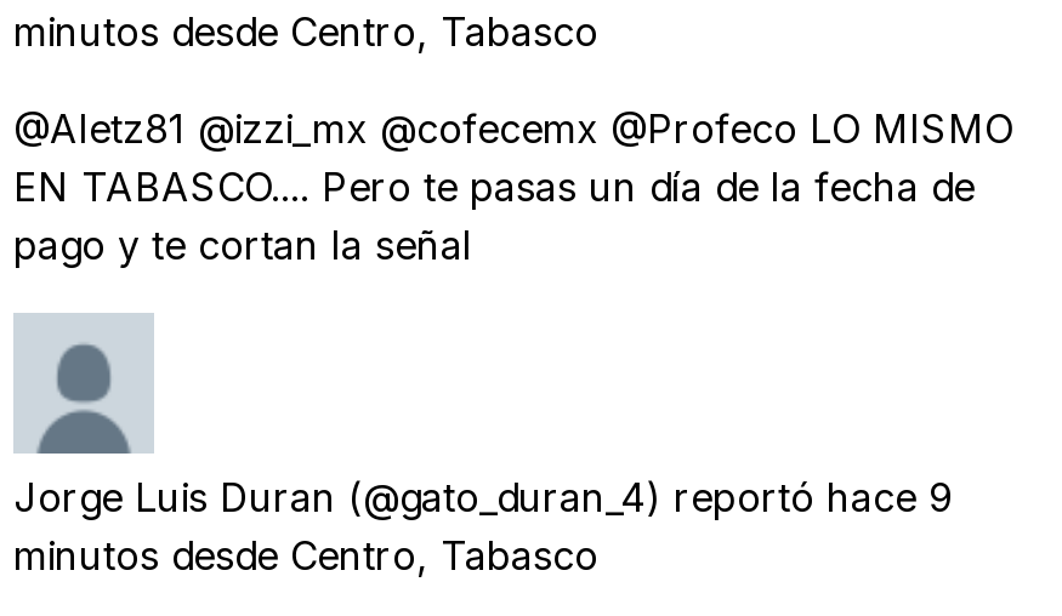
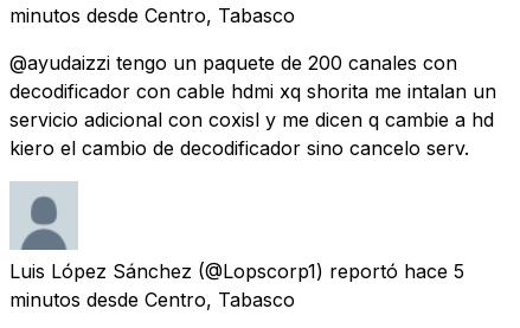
[13,104,1013,269] @Aletz81 @izzi_mx @cofecemx @Profeco LO MISMO | EN TABASCO.... Pero te pasas un día de la fecha de | pago y te cortan la señal -> [9,51,496,160] @ayudaizzi tengo un paquete de 200 canales con | decodificador con cable hdmi xq shorita me intalan un | servicio adicional con coxisl y me dicen q cambie a hd | kiero el cambio de decodificador sino cancelo serv.
[13,473,953,521] Jorge Luis Duran (@gato_duran_4) reportó hace 9 -> [9,259,464,283] Luis López Sánchez (@Lopscorp1) reportó hace 5

